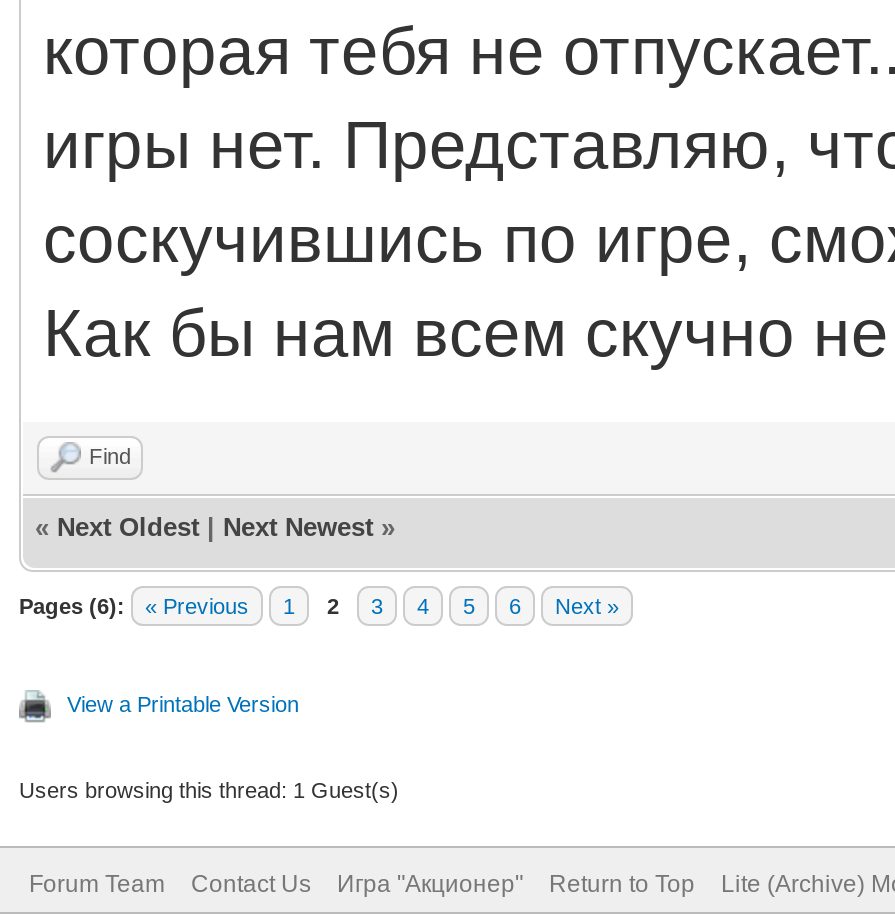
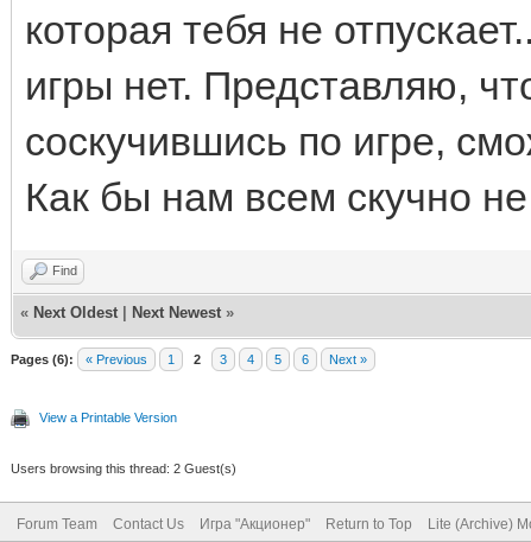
[19,778,399,802] Users browsing this thread: 1 Guest(s) -> [11,461,236,475] Users browsing this thread: 2 Guest(s)

